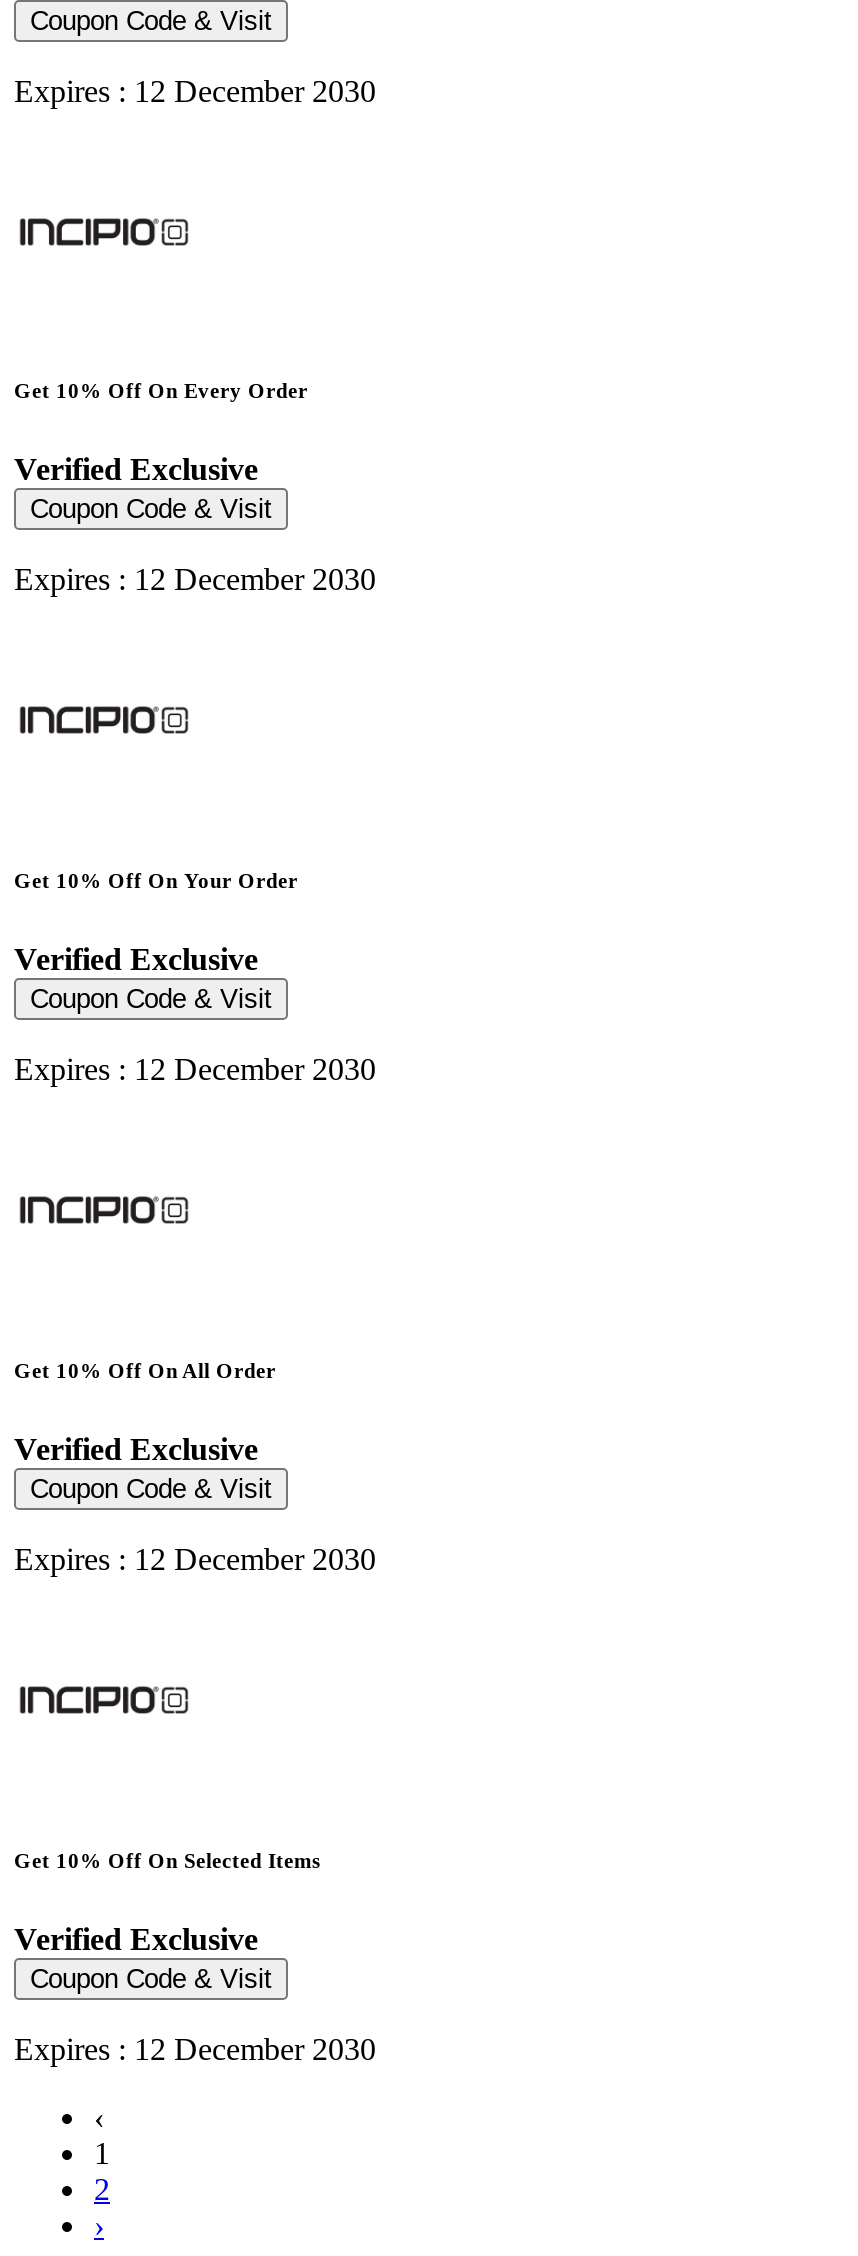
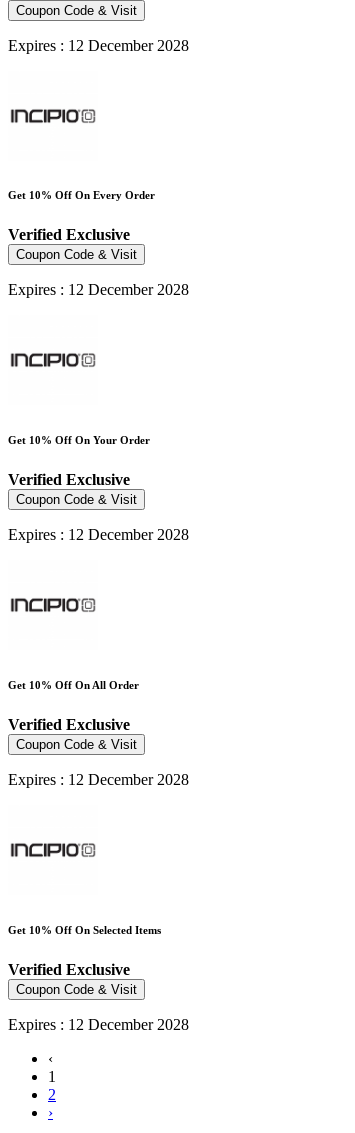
[14,73,376,107] Expires : 12 December 2030 -> [8,36,189,53] Expires : 12 December 2028
[14,563,376,597] Expires : 12 December 2030 -> [8,281,189,298] Expires : 12 December 2028
[14,1053,376,1087] Expires : 12 December 2030 -> [8,526,189,543] Expires : 12 December 2028
[14,1543,376,1577] Expires : 12 December 2030 -> [8,771,189,788] Expires : 12 December 2028
[14,2032,376,2066] Expires : 12 December 2030 -> [8,1016,189,1033] Expires : 12 December 2028

